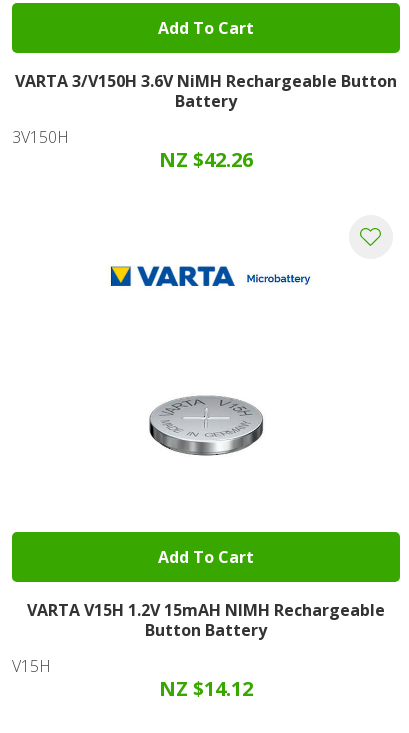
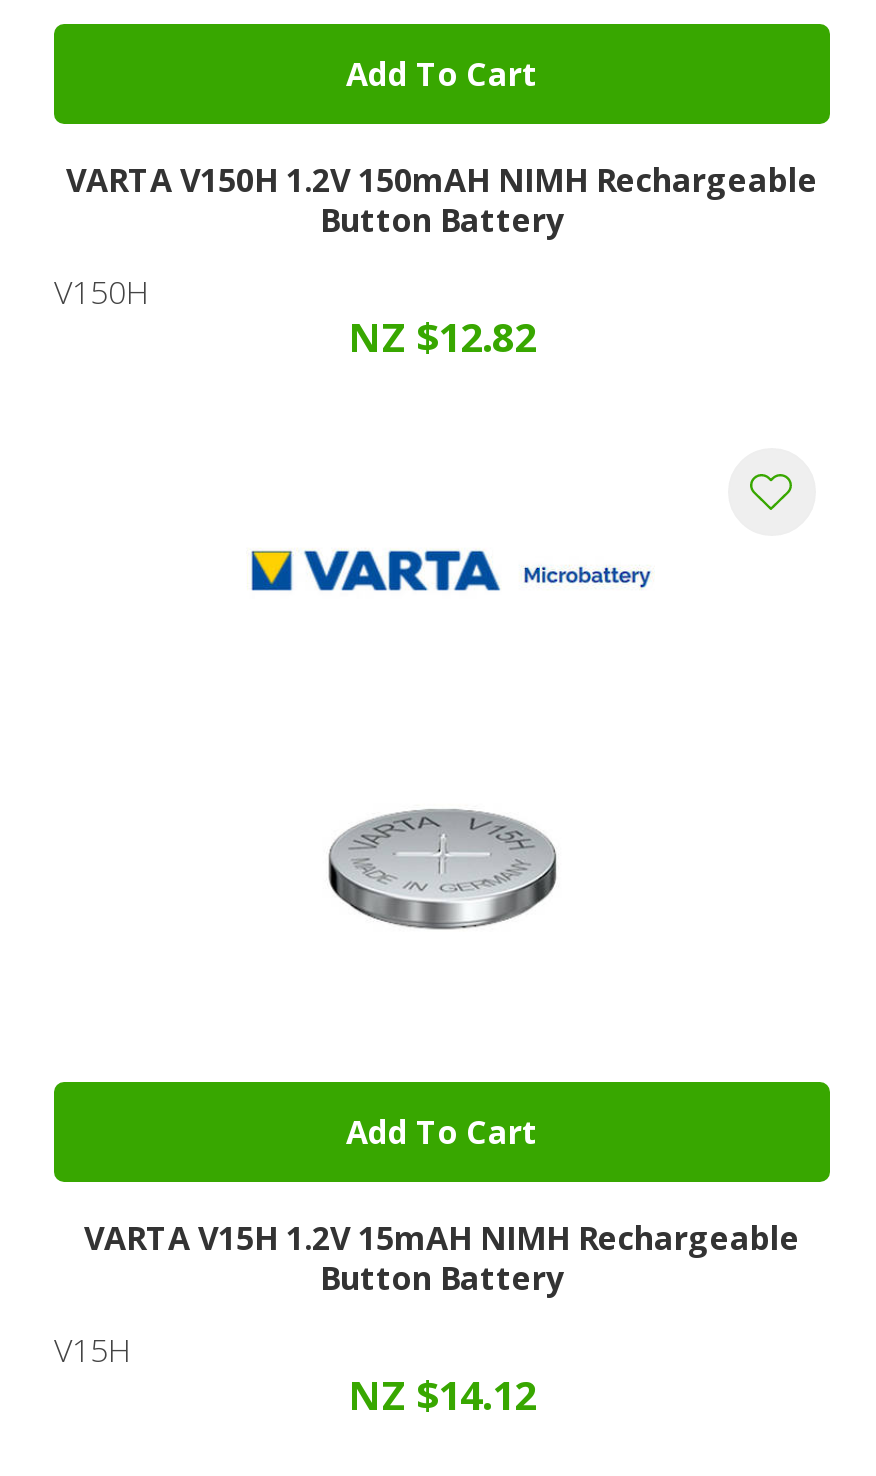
[15,70,397,112] VARTA 3/V150H 3.6V NiMH Rechargeable Button | Battery -> [66,158,818,242] VARTA V150H 1.2V 150mAH NIMH Rechargeable | Button Battery
[12,126,253,173] 3V150H | NZ $42.26 -> [54,270,536,364] V150H | NZ $12.82

